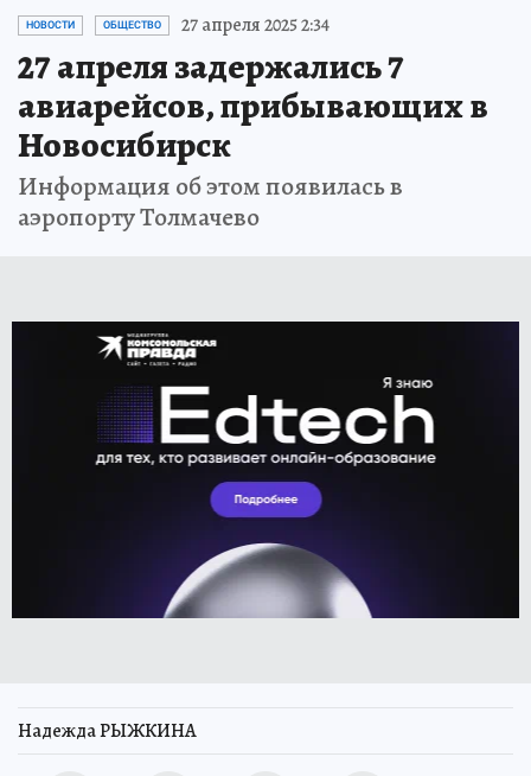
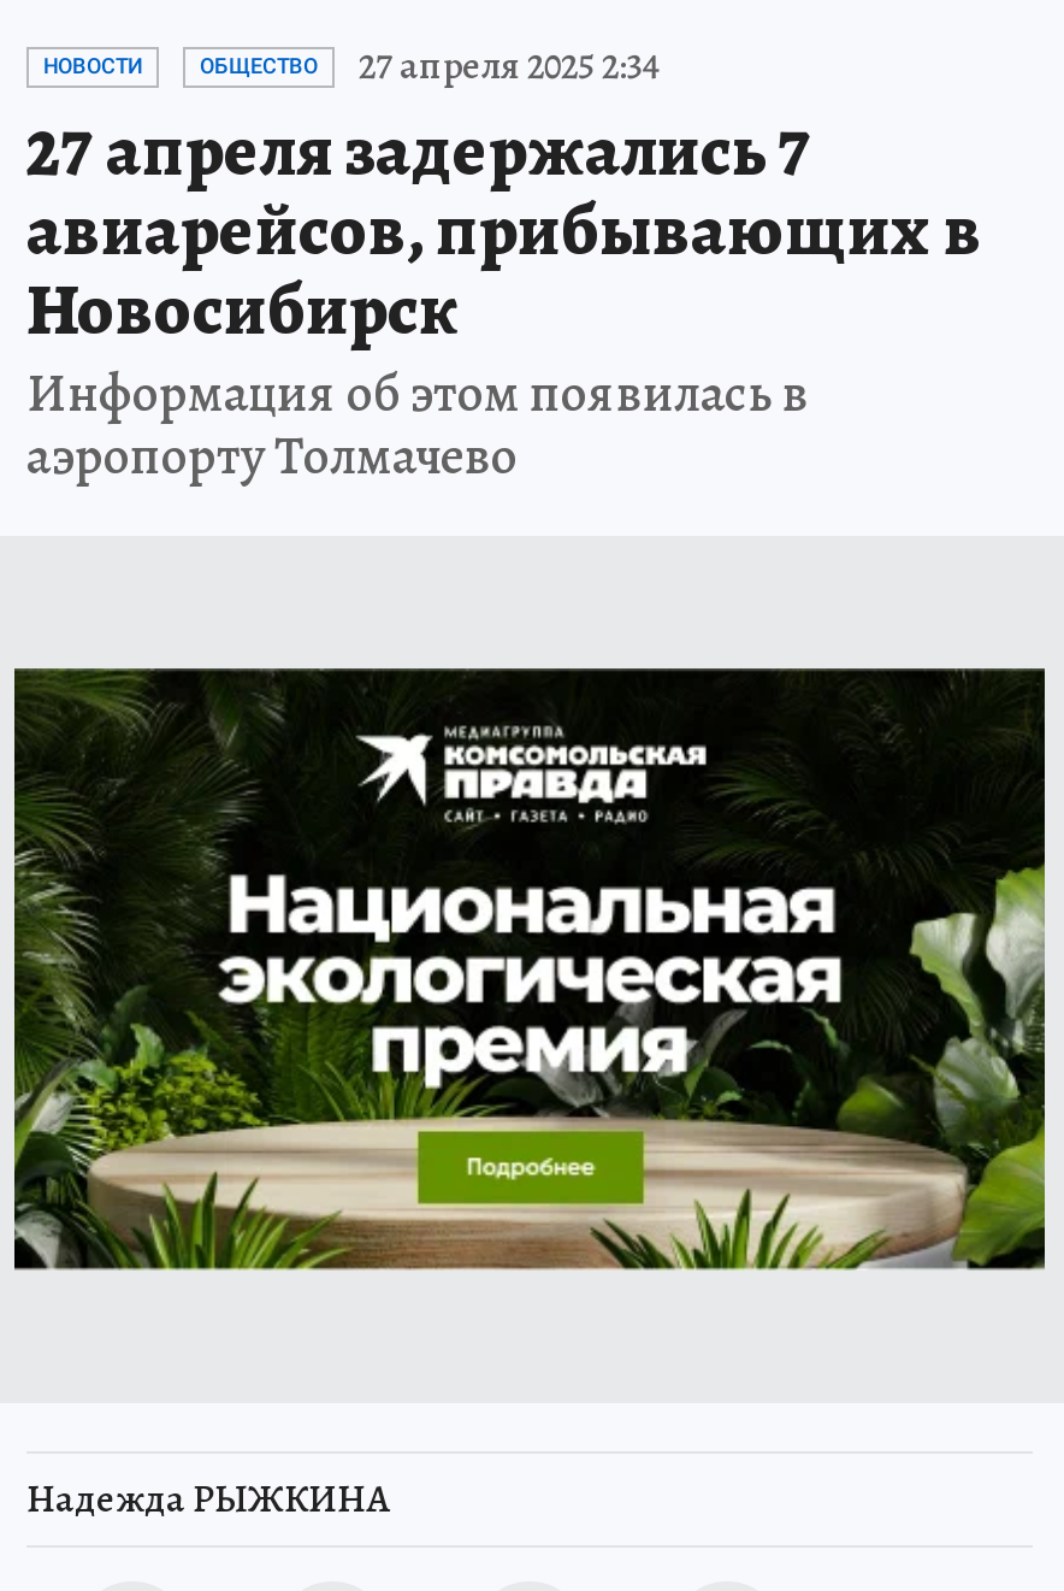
[11,322,520,619] [image] -> [12,668,1047,1273] [image]

